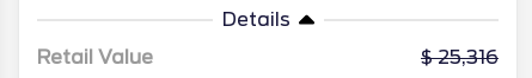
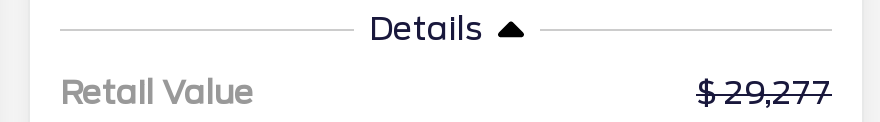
[433,47,499,69] 25,316 -> [716,75,832,113] 29,277

